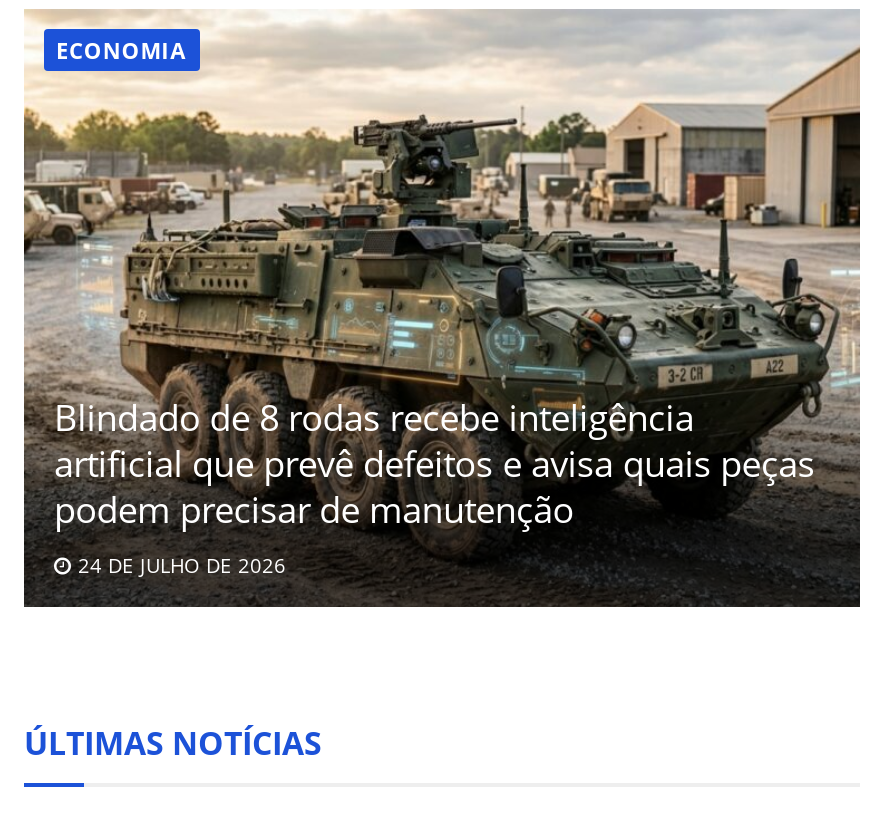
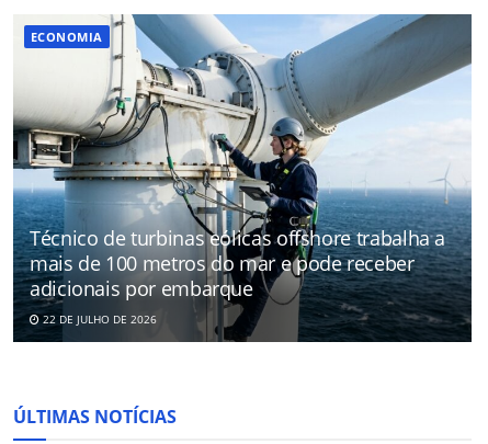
[22,9,862,607] [image] | Blindado de 8 rodas recebe inteligência | artificial que prevê defeitos e avisa quais peças | podem precisar de manutenção | 24 DE JULHO DE 2026 -> [12,13,473,342] [image] | Técnico de turbinas eólicas offshore trabalha a | mais de 100 metros do mar e pode receber | adicionais por embarque | 22 DE JULHO DE 2026

